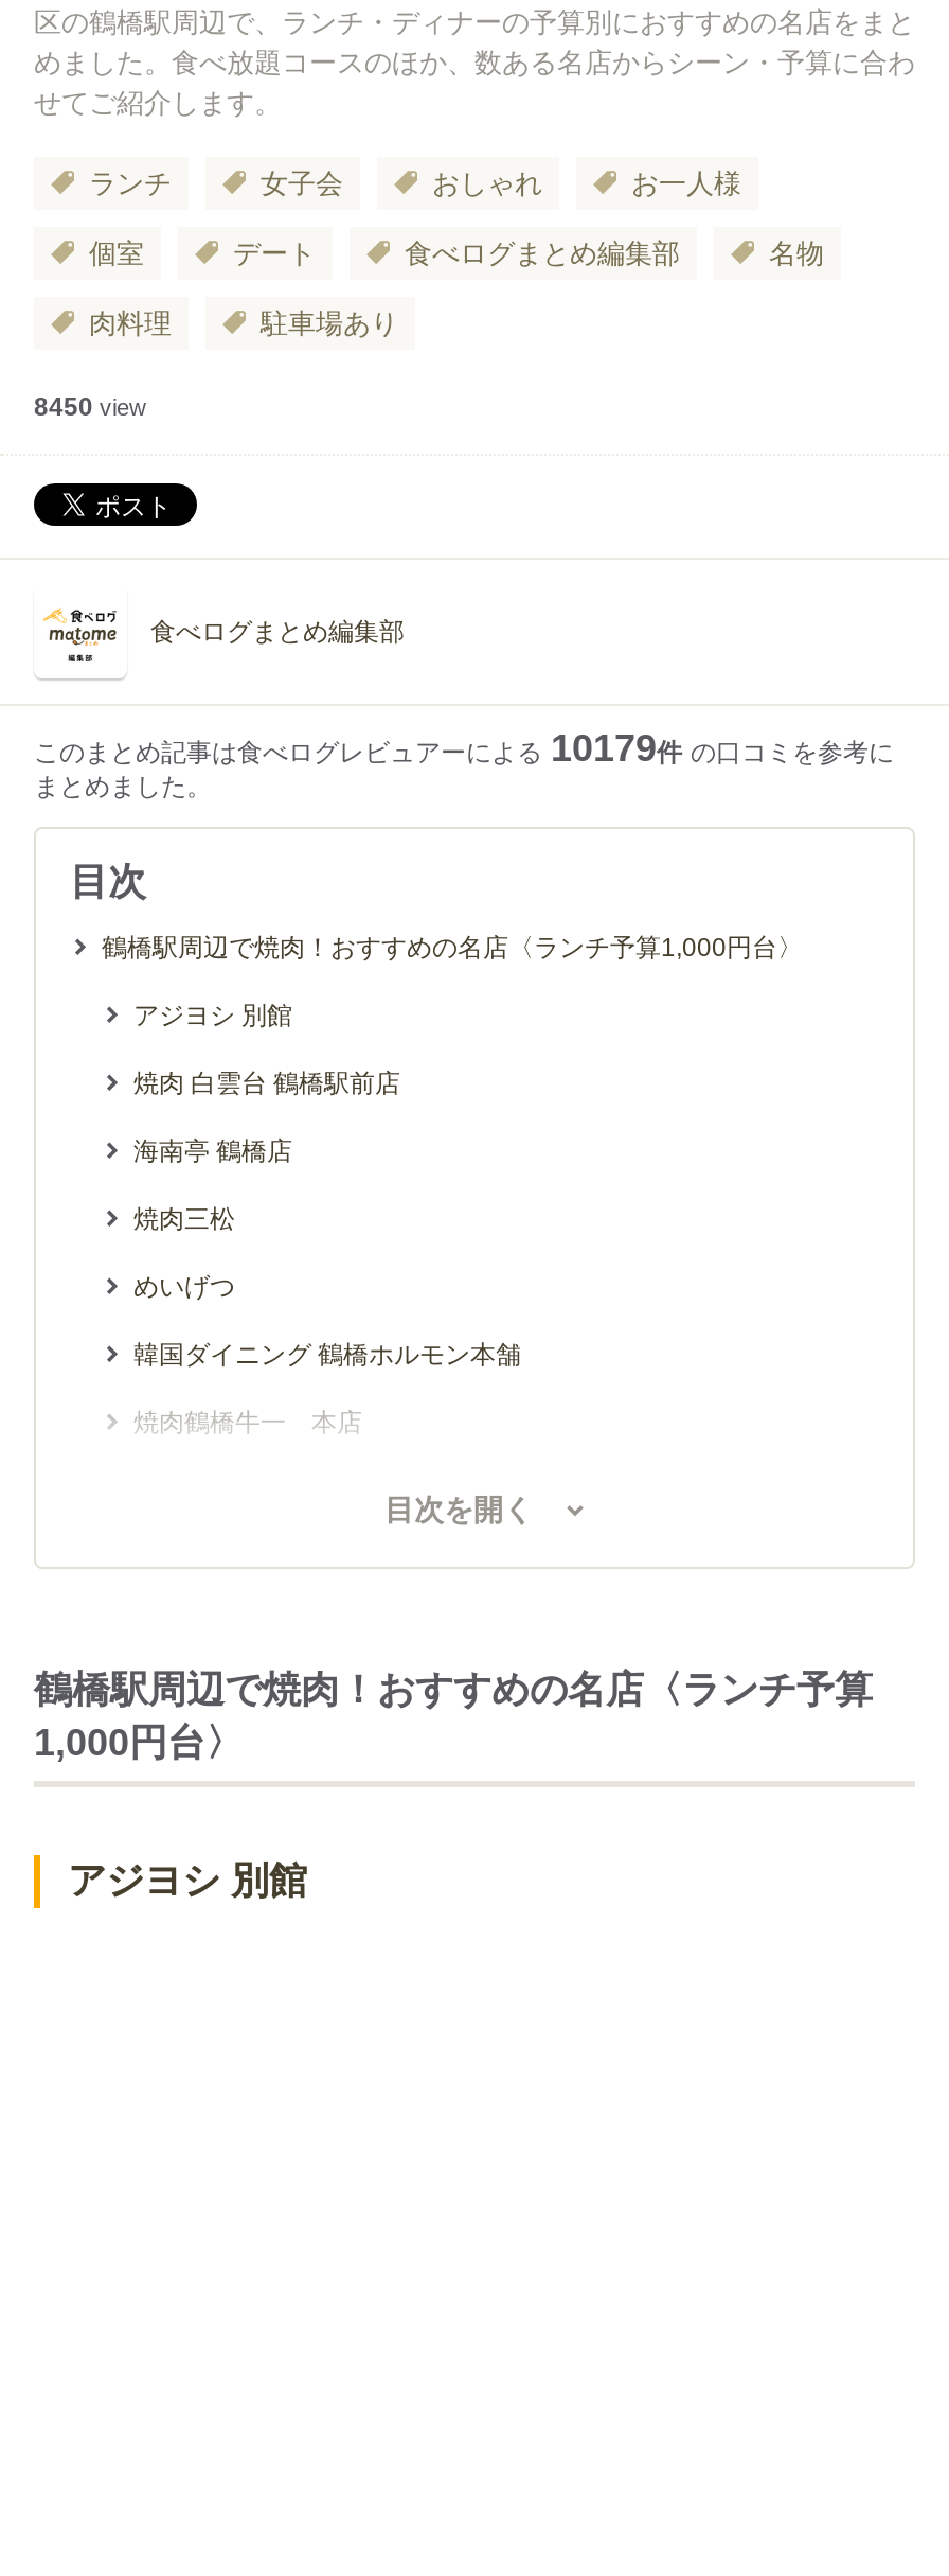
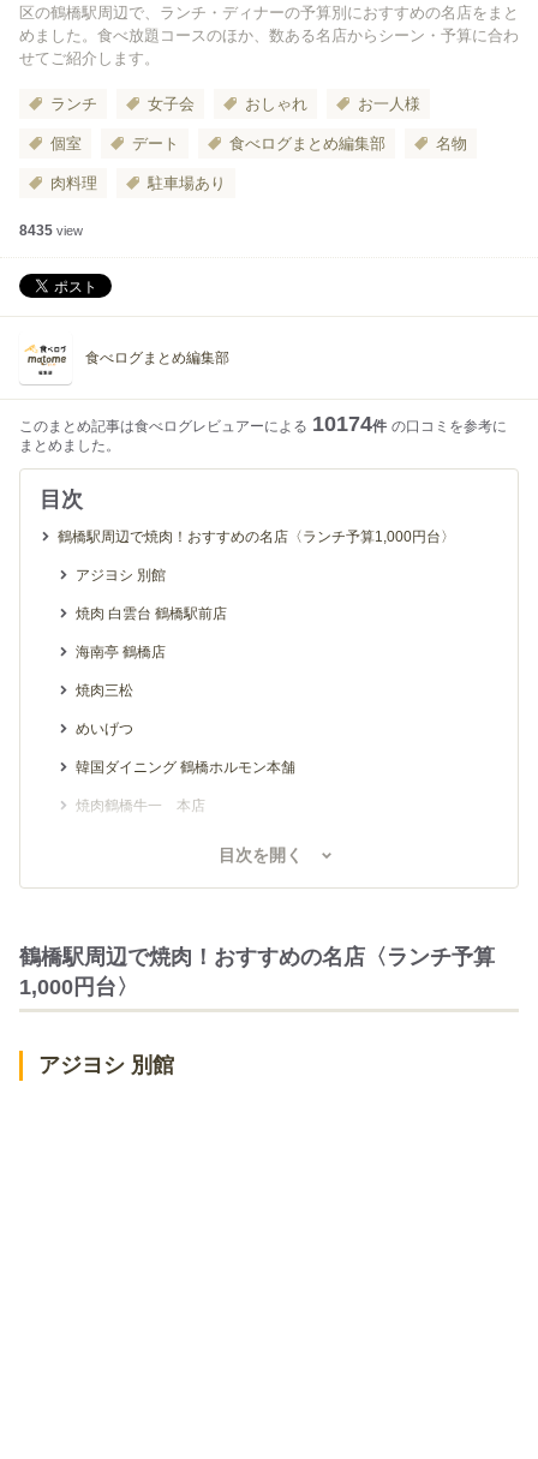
[34,392,146,422] 8450 view -> [19,222,83,239] 8435 view
[34,727,894,770] このまとめ記事は食べログレビュアーによる 10179件 の口コミを参考に -> [19,412,507,436] このまとめ記事は食べログレビュアーによる 10174件 の口コミを参考に

